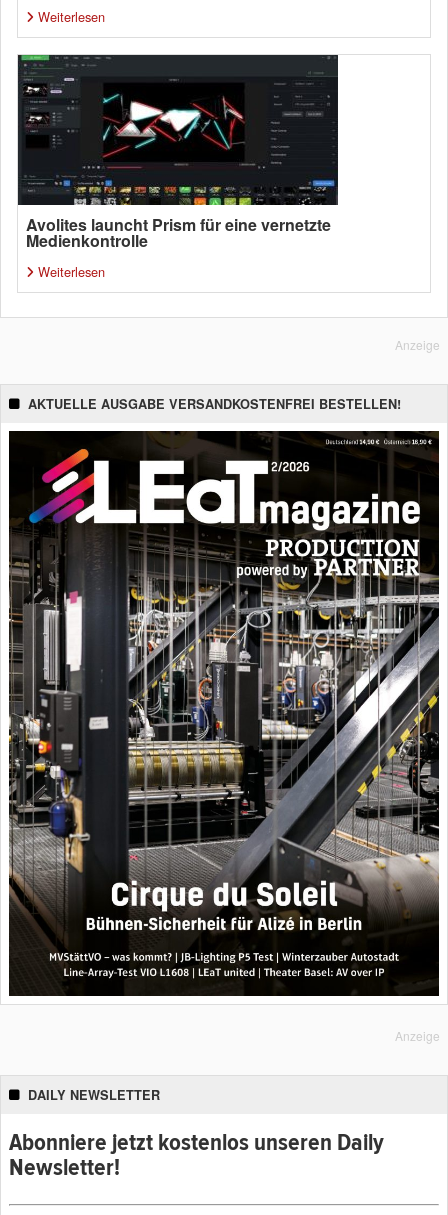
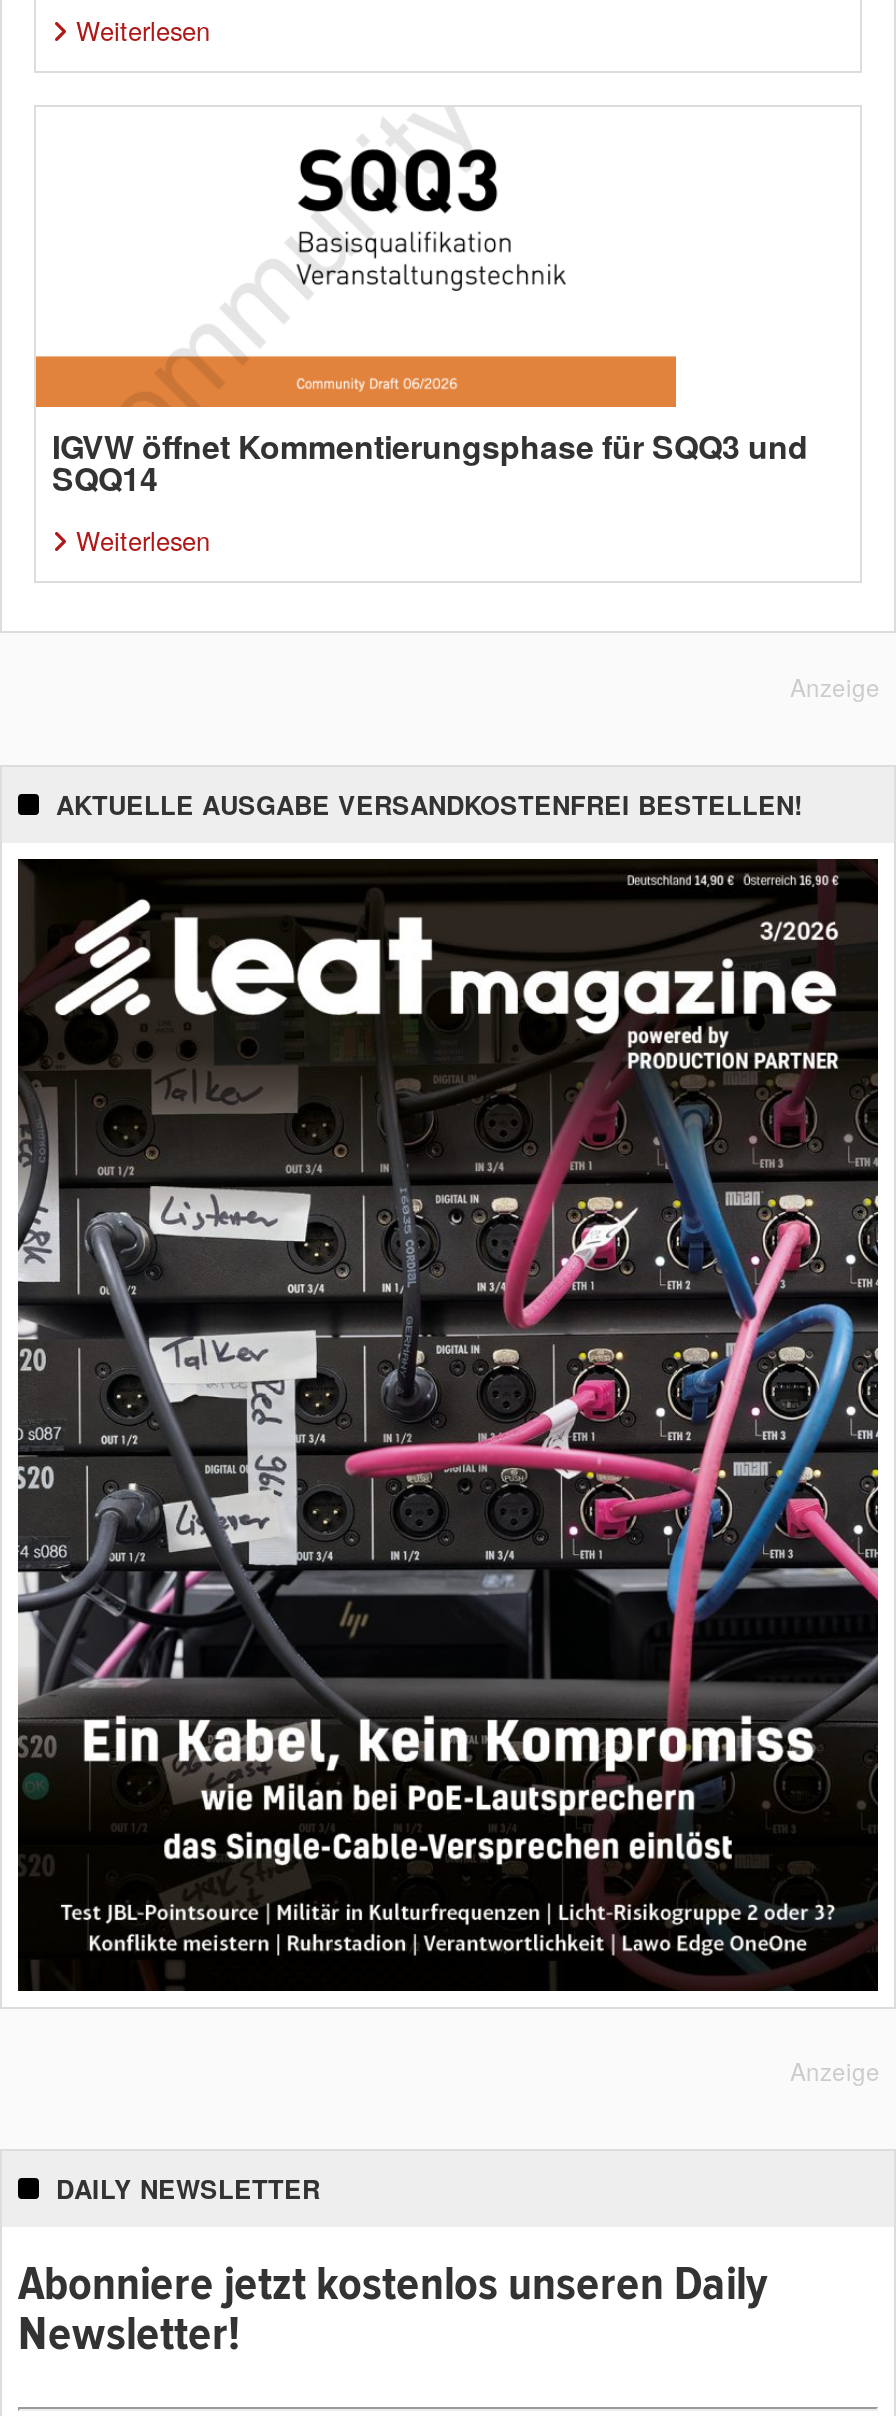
[17,54,339,252] [image] | Avolites launcht Prism für eine vernetzte | Medienkontrolle -> [34,107,808,502] [image] | IGVW öffnet Kommentierungsphase für SQQ3 und | SQQ14
[8,431,440,997] [image] -> [16,859,880,1993] [image]

